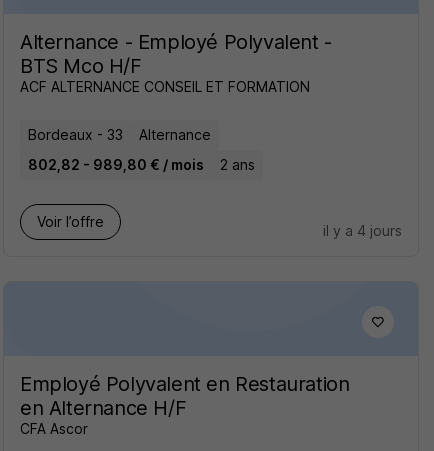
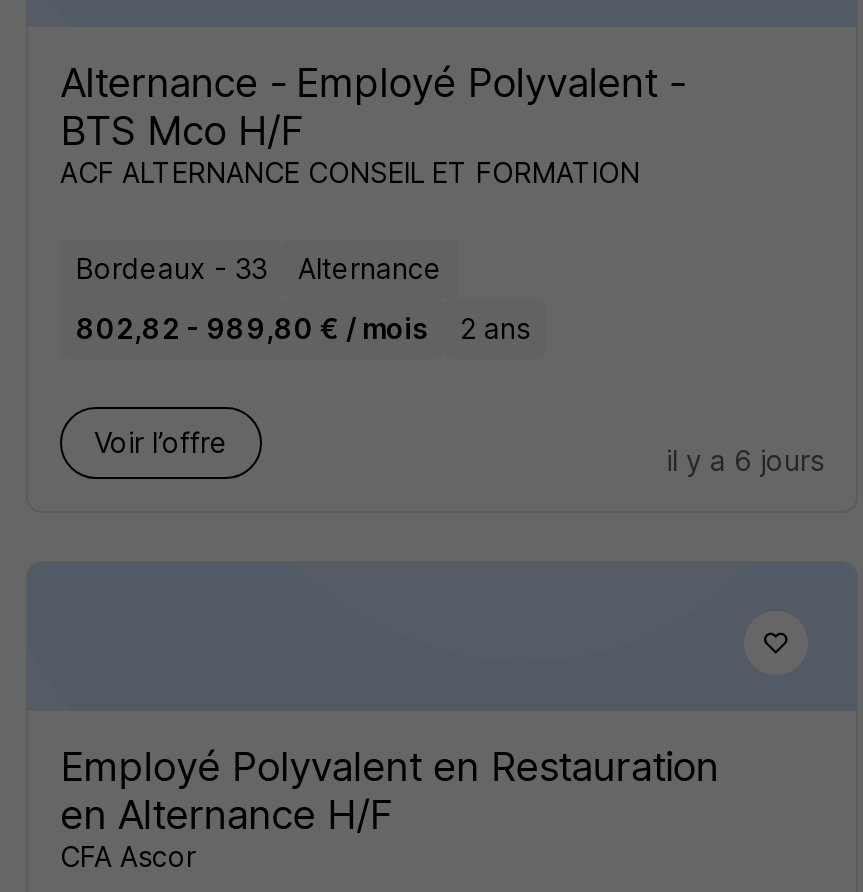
[323,222,402,239] il y a 4 jours -> [666,443,824,477] il y a 6 jours

